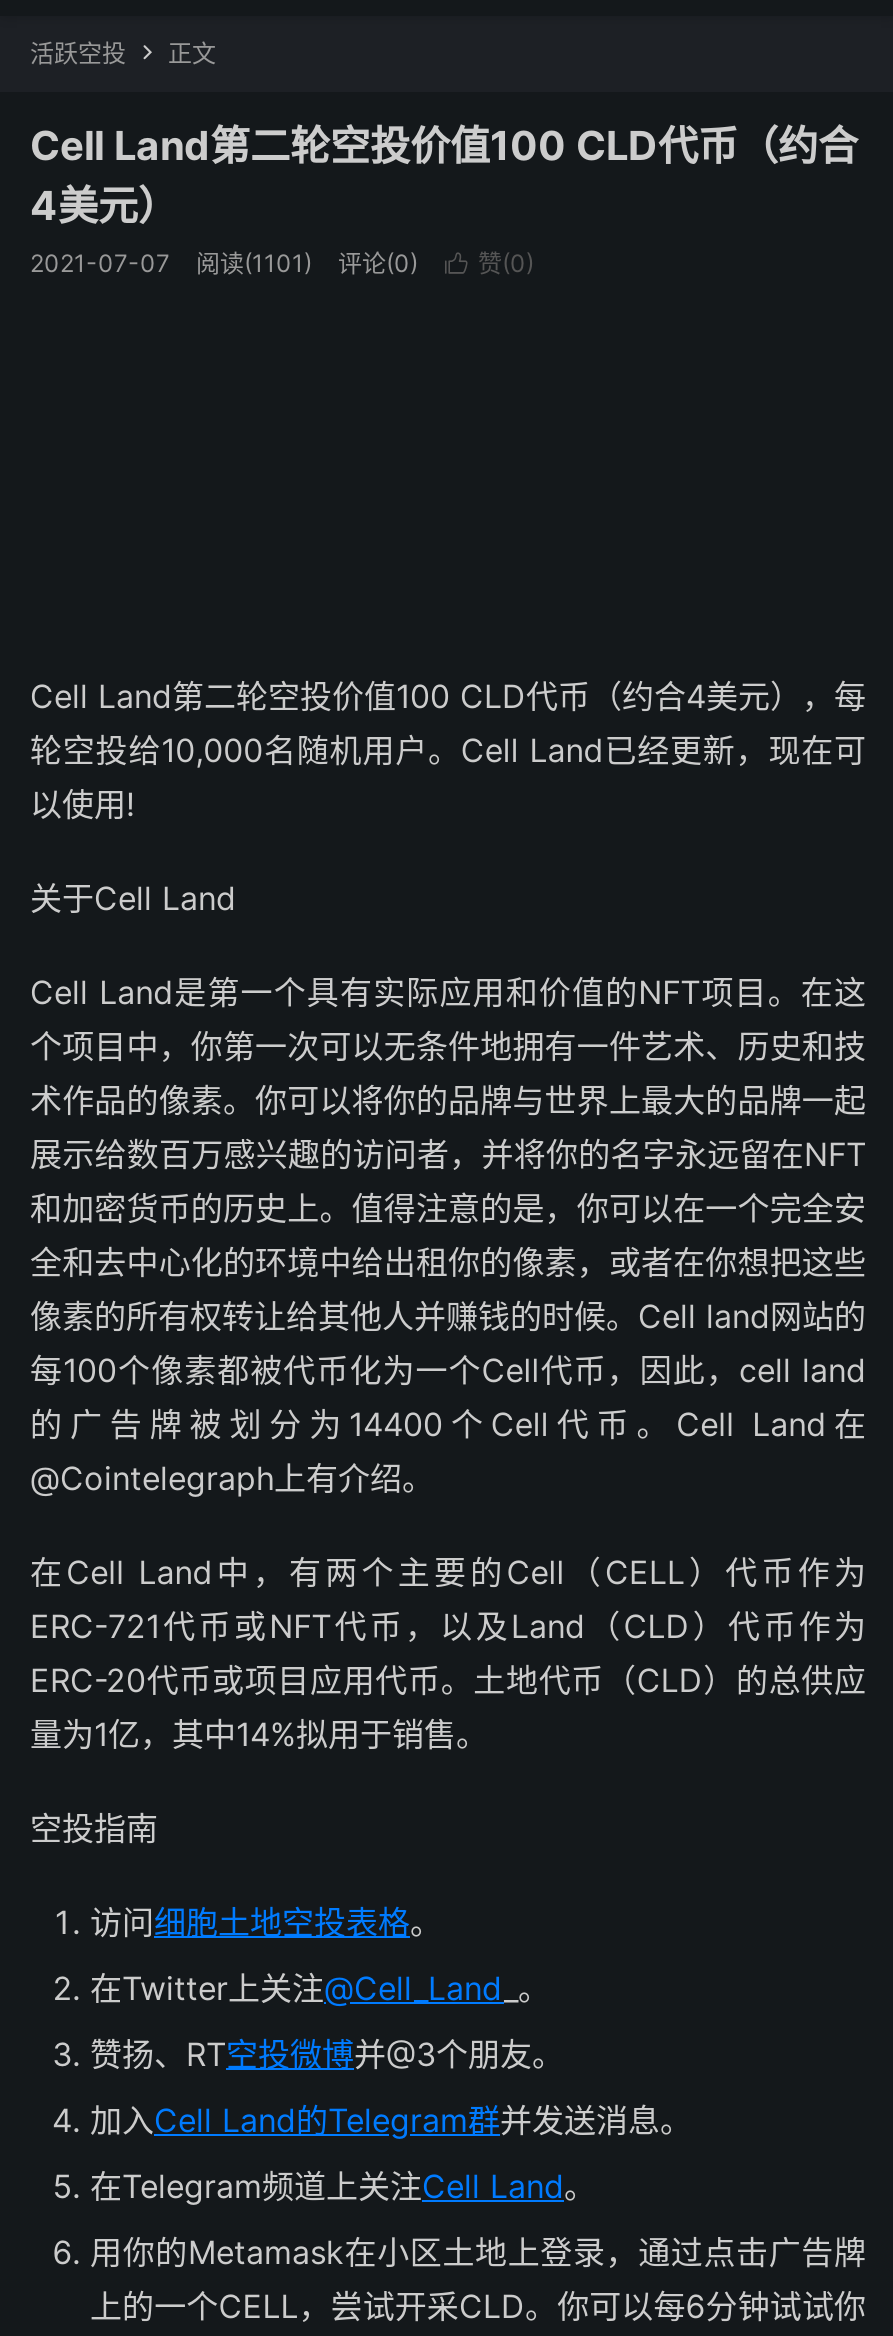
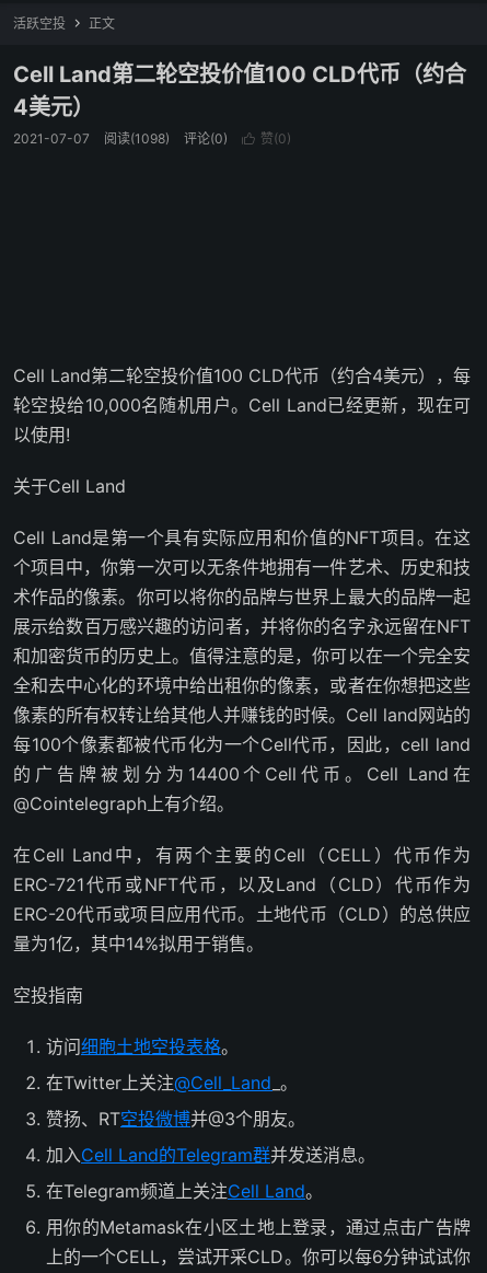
[196,248,312,278] 阅读(1101) -> [104,130,170,147] 阅读(1098)

